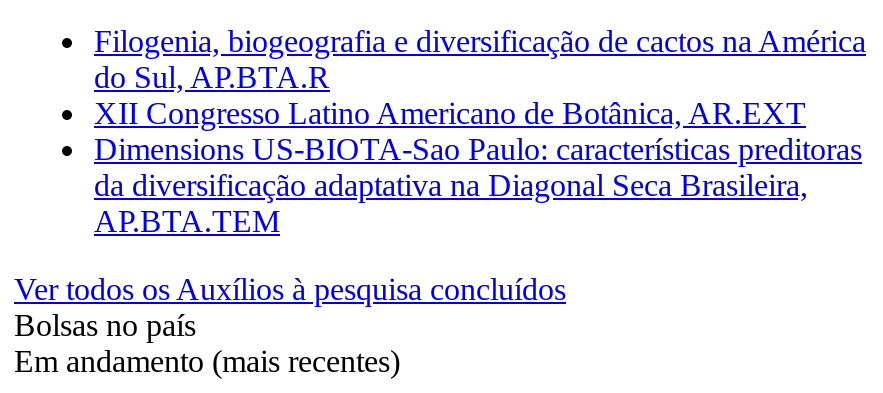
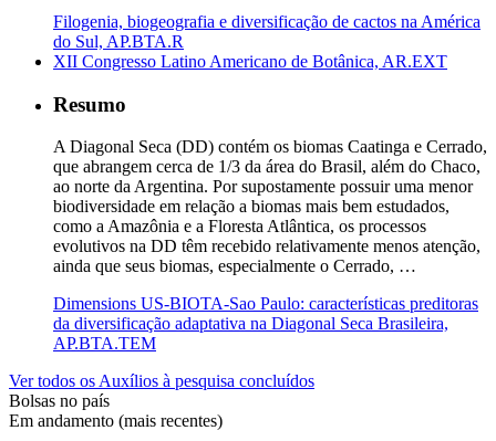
none -> [53,93,487,276] Resumo | A Diagonal Seca (DD) contém os biomas Caatinga e Cerrado, | que abrangem cerca de 1/3 da área do Brasil, além do Chaco, | ao norte da Argentina. Por supostamente possuir uma menor | biodiversidade em relação a biomas mais bem estudados, | como a Amazônia e a Floresta Atlântica, os processos | evolutivos na DD têm recebido relativamente menos atenção, | ainda que seus biomas, especialmente o Cerrado, …

